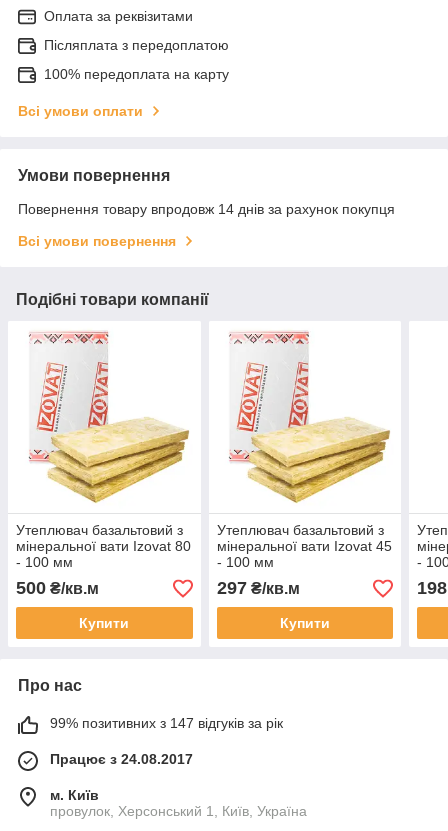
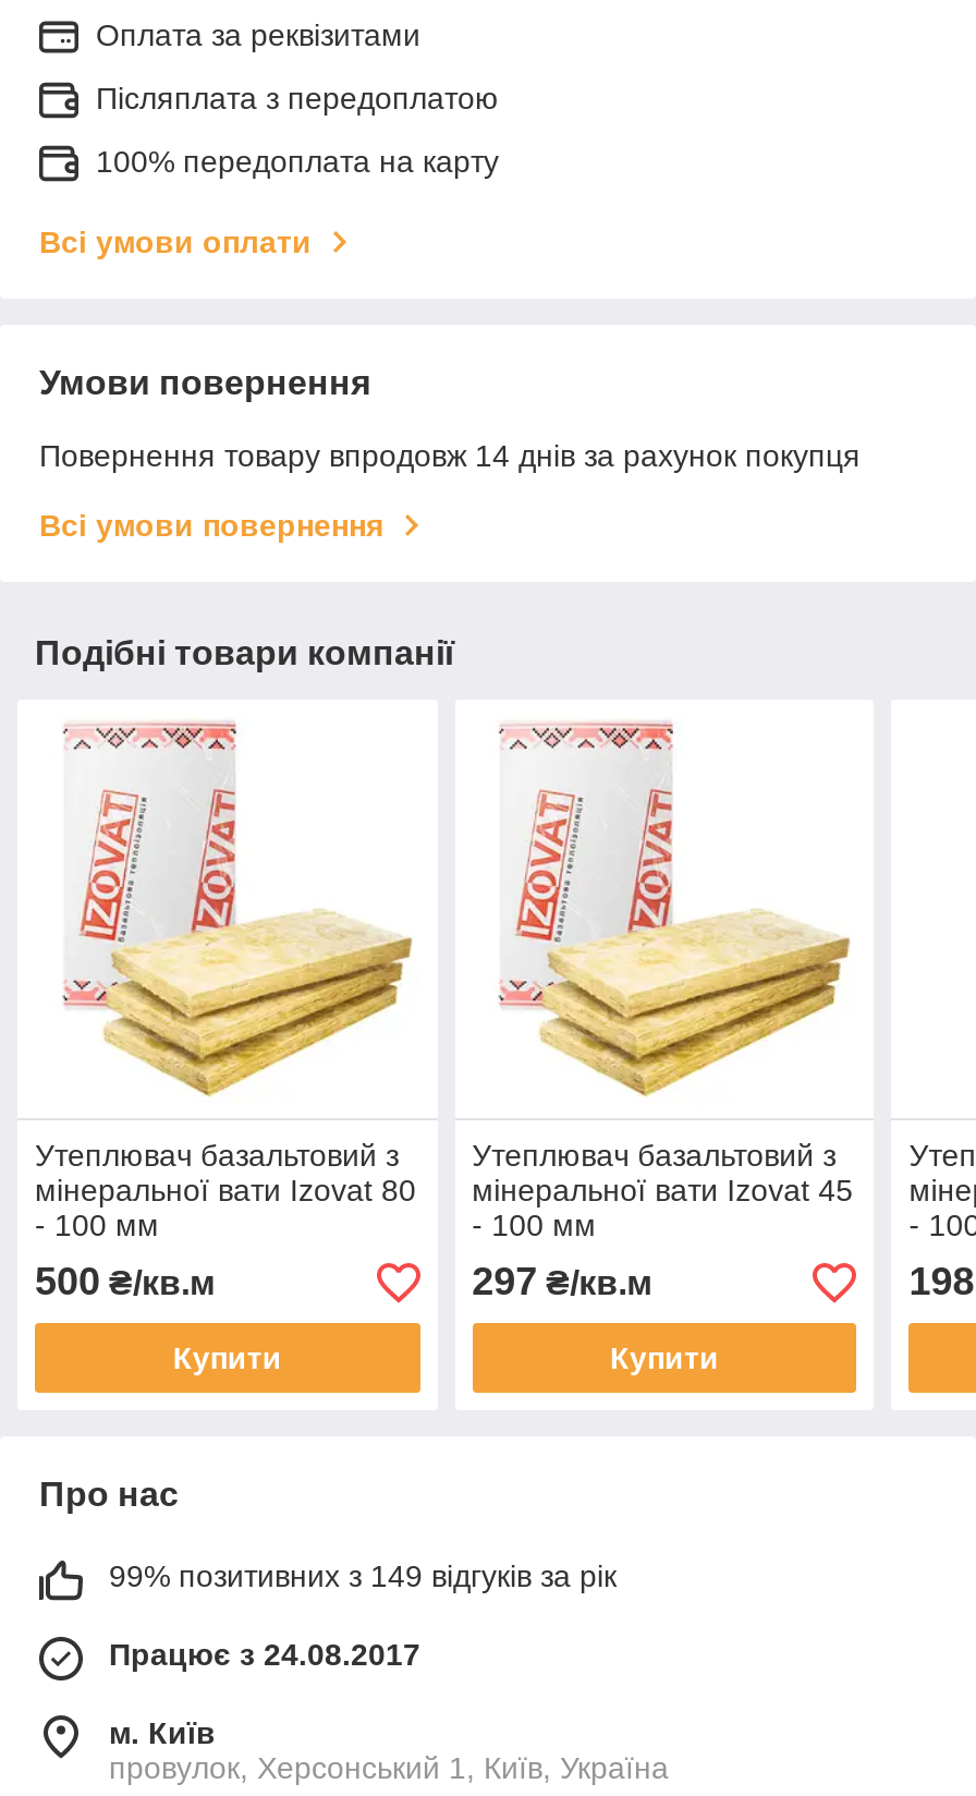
[50,715,283,731] 99% позитивних з 147 відгуків за рік -> [109,1559,617,1594] 99% позитивних з 149 відгуків за рік

